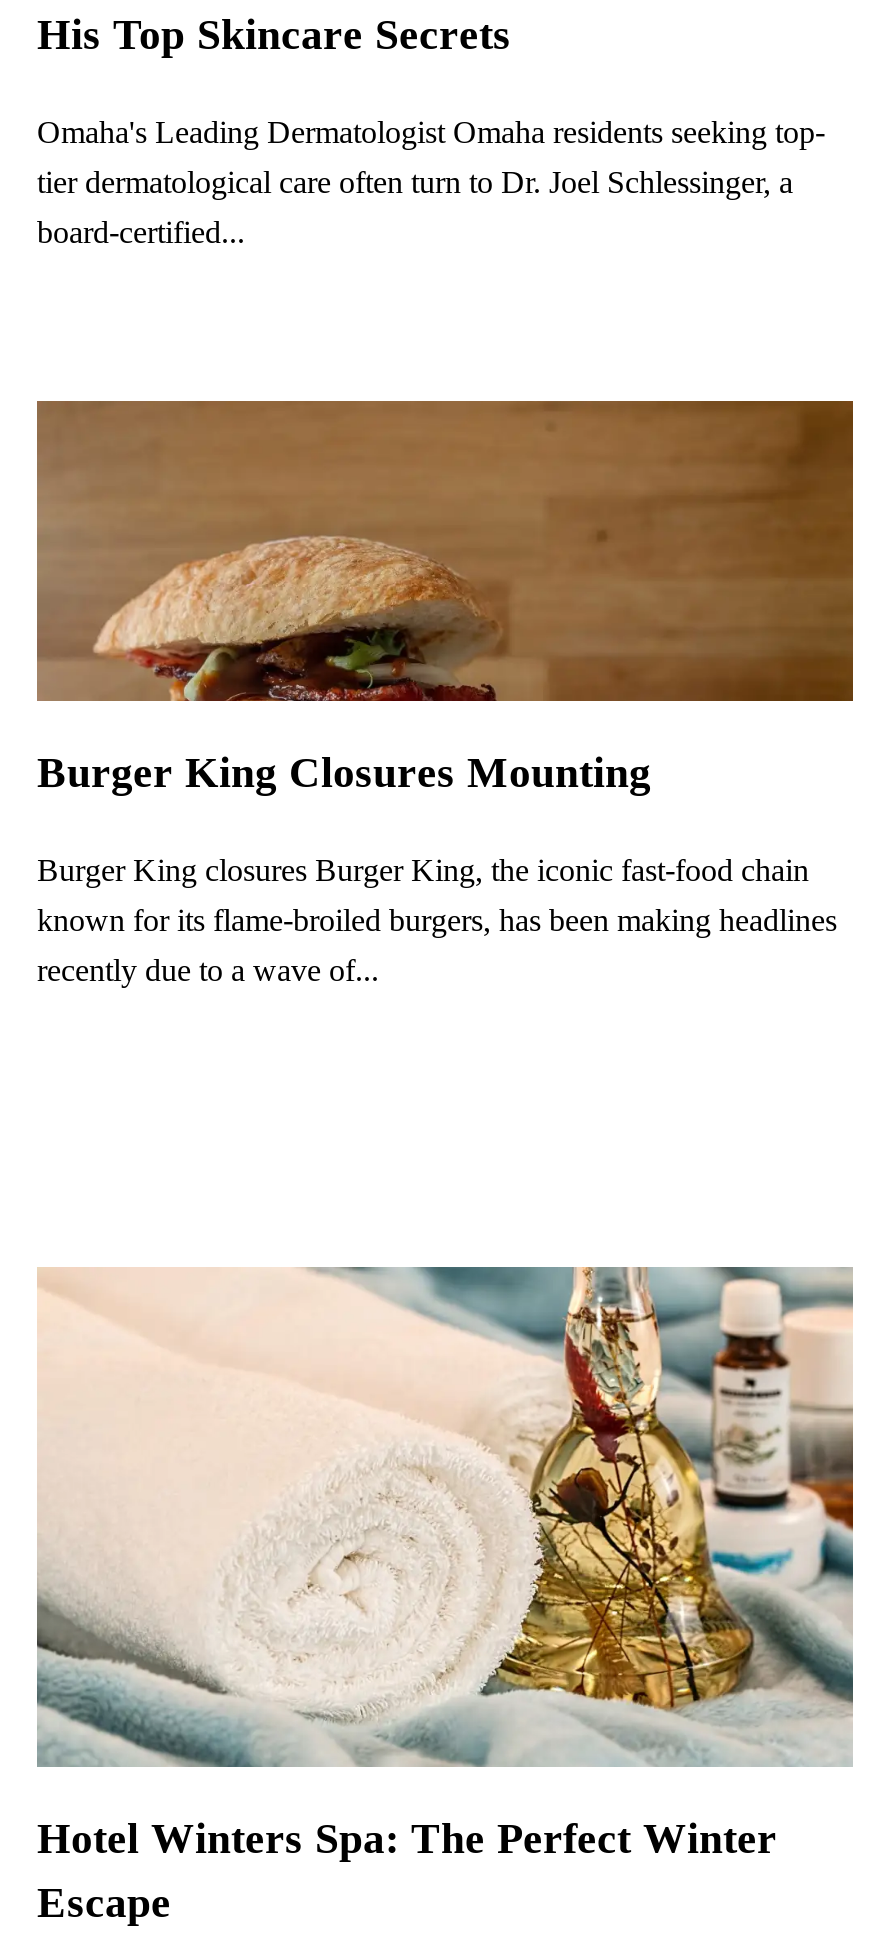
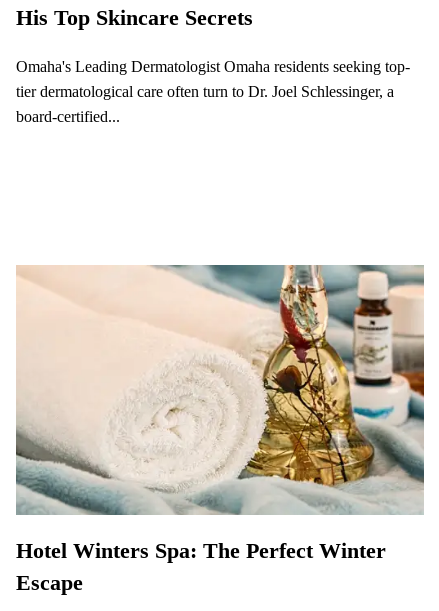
[35,398,855,988] [image] | Burger King Closures Mounting | Burger King closures Burger King, the iconic fast-food chain | known for its flame-broiled burgers, has been making headlines | recently due to a wave of... -> none

